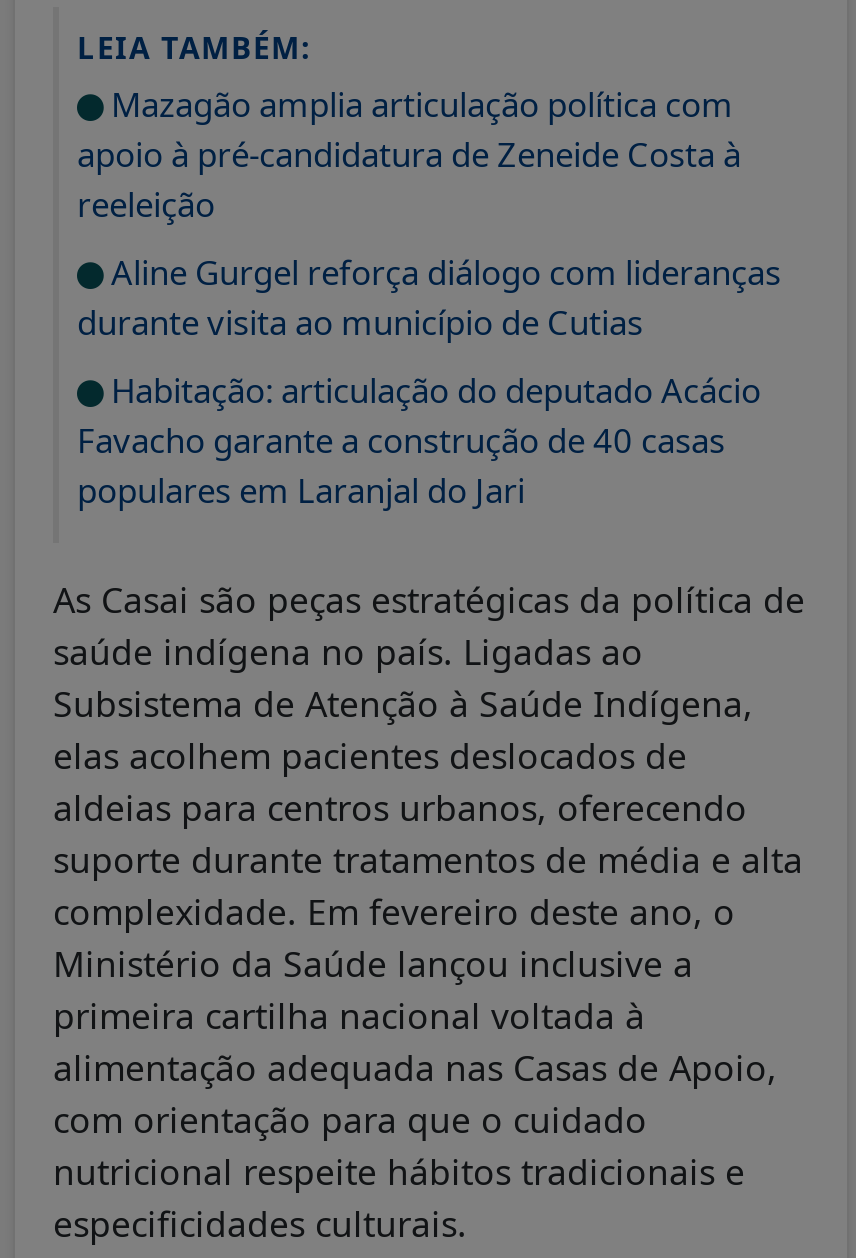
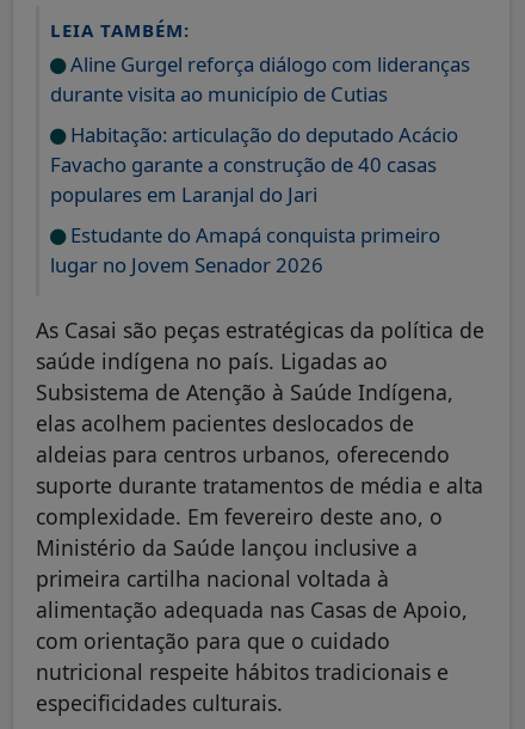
[77,81,741,227] Mazagão amplia articulação política com | apoio à pré-candidatura de Zeneide Costa à | reeleição -> none
moved [77,249,781,513] -> [50,50,470,208]: Aline Gurgel reforça diálogo com lideranças | durante visita ao município de Cutias | Habitação: articulação do deputado Acácio | Favacho garante a construção de 40 casas | populares em Laranjal do Jari
none -> [50,221,440,278] Estudante do Amapá conquista primeiro | lugar no Jovem Senador 2026

